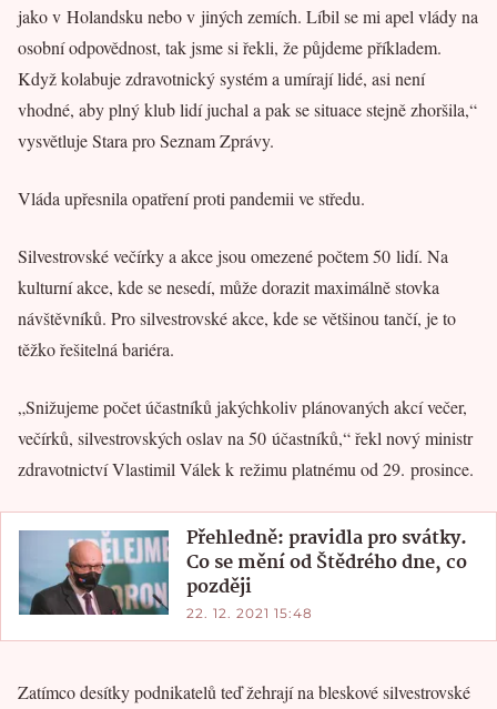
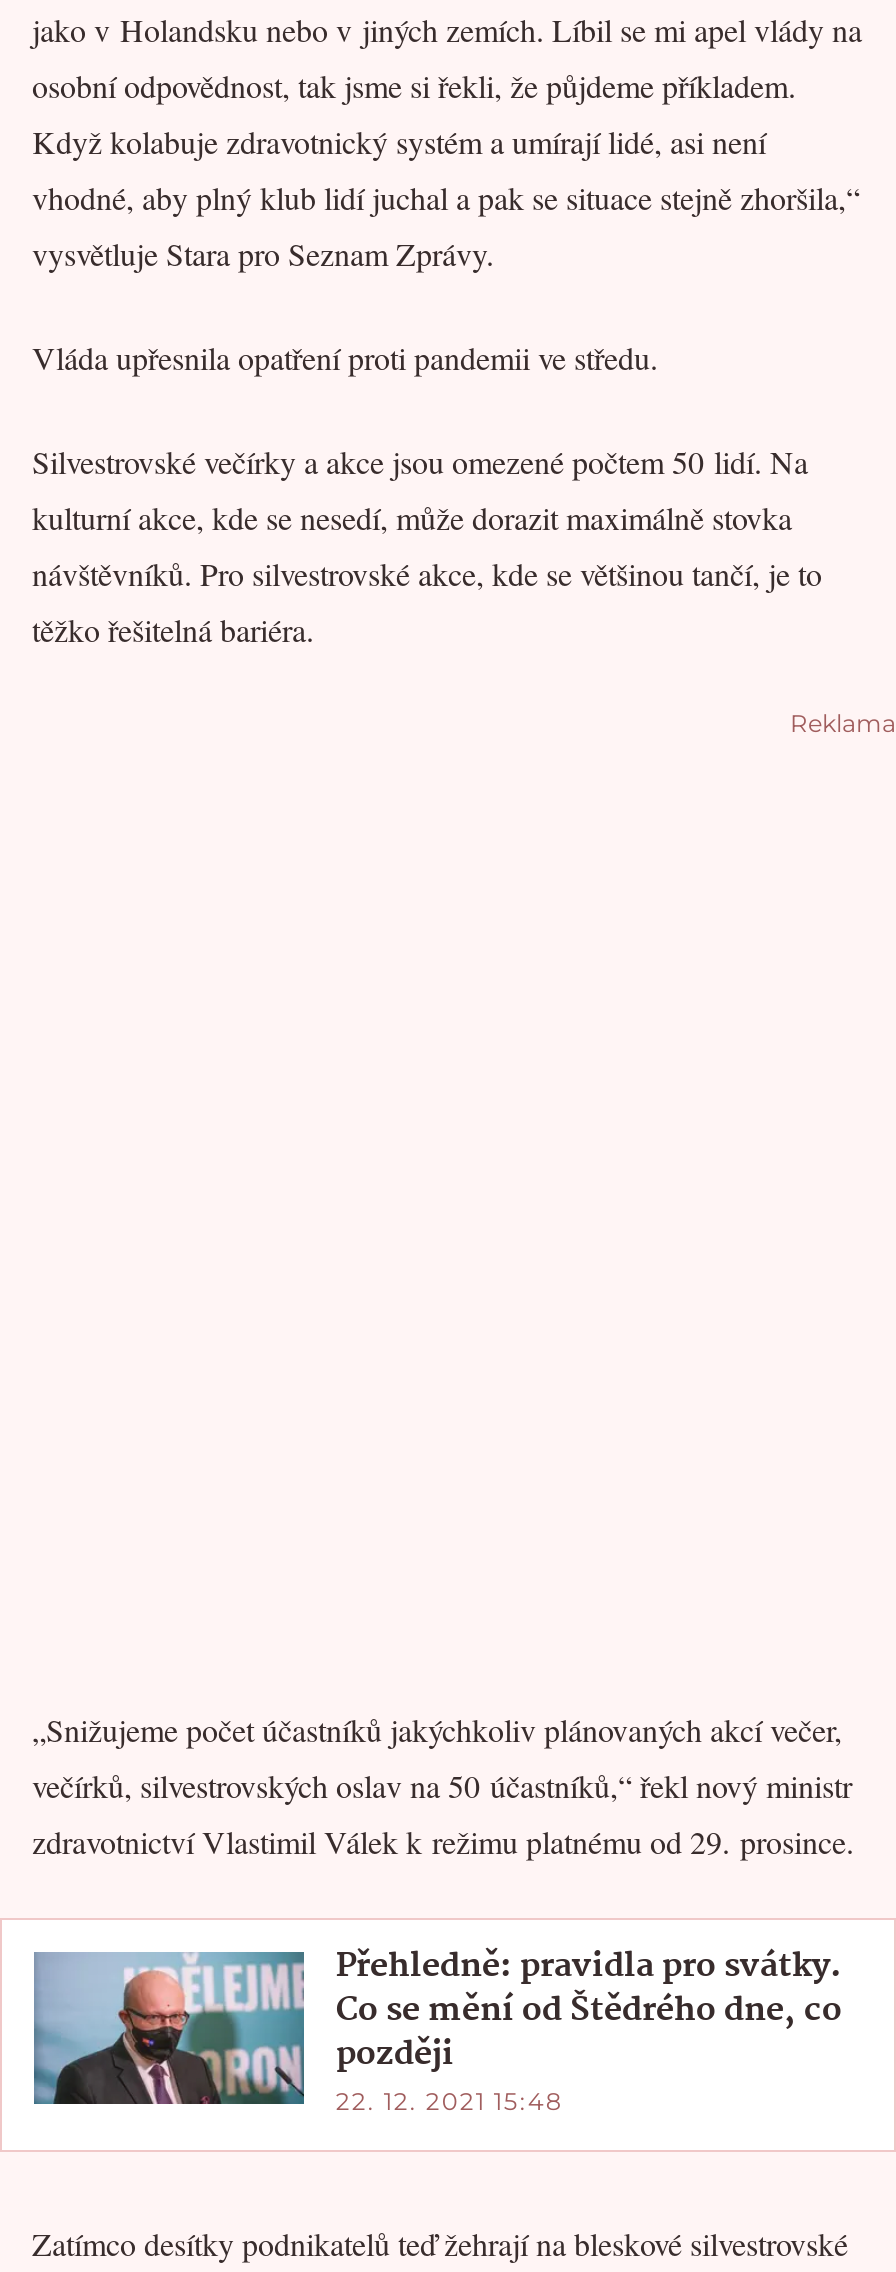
none -> [790,708,896,738] Reklama

